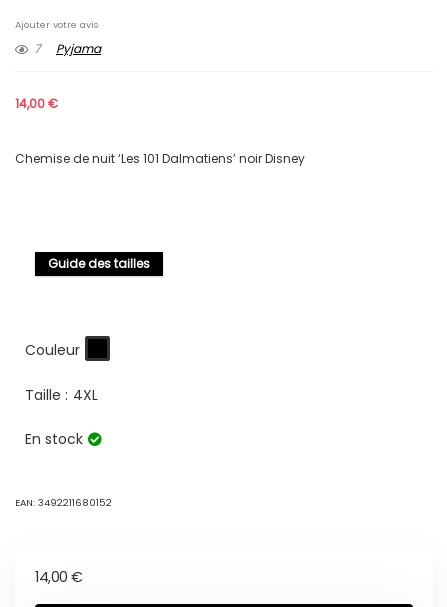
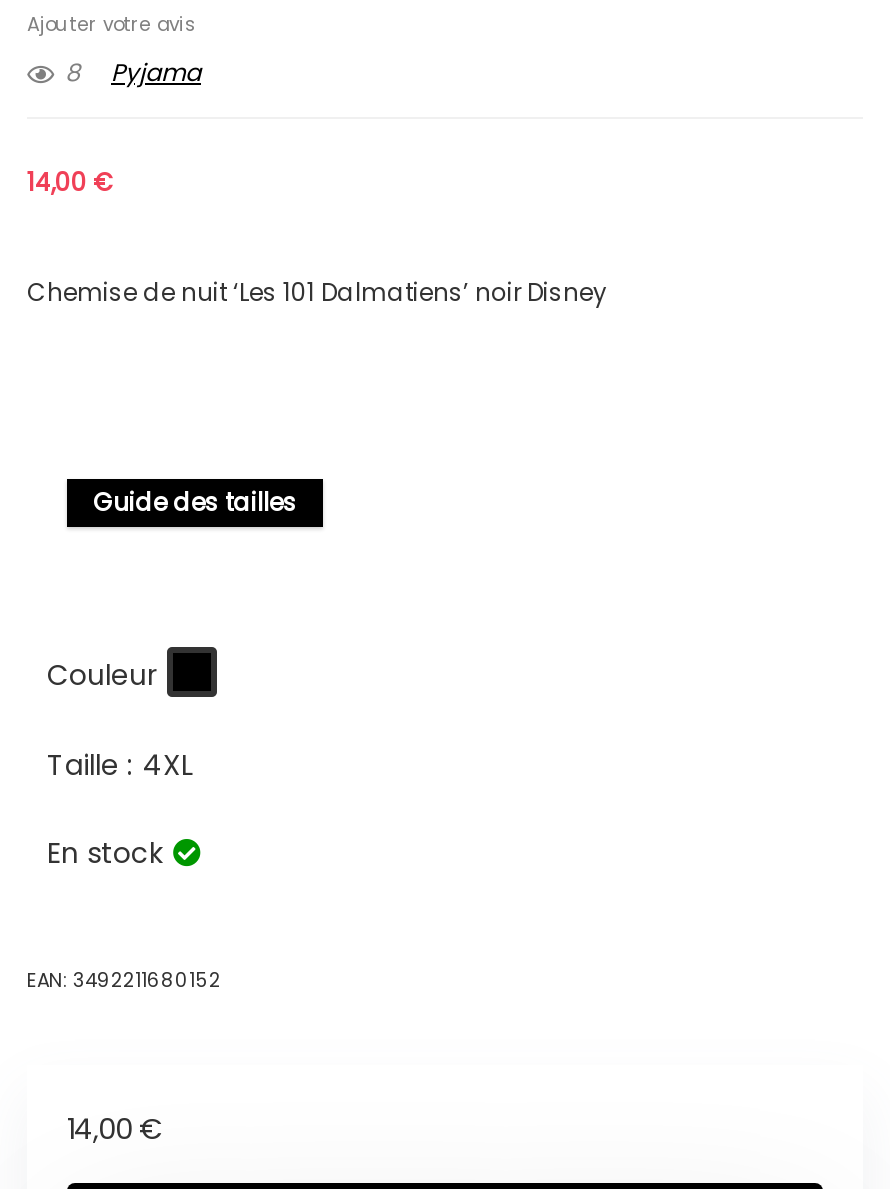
[34,40,101,57] 7 Pyjama -> [65,55,201,89] 8 Pyjama

